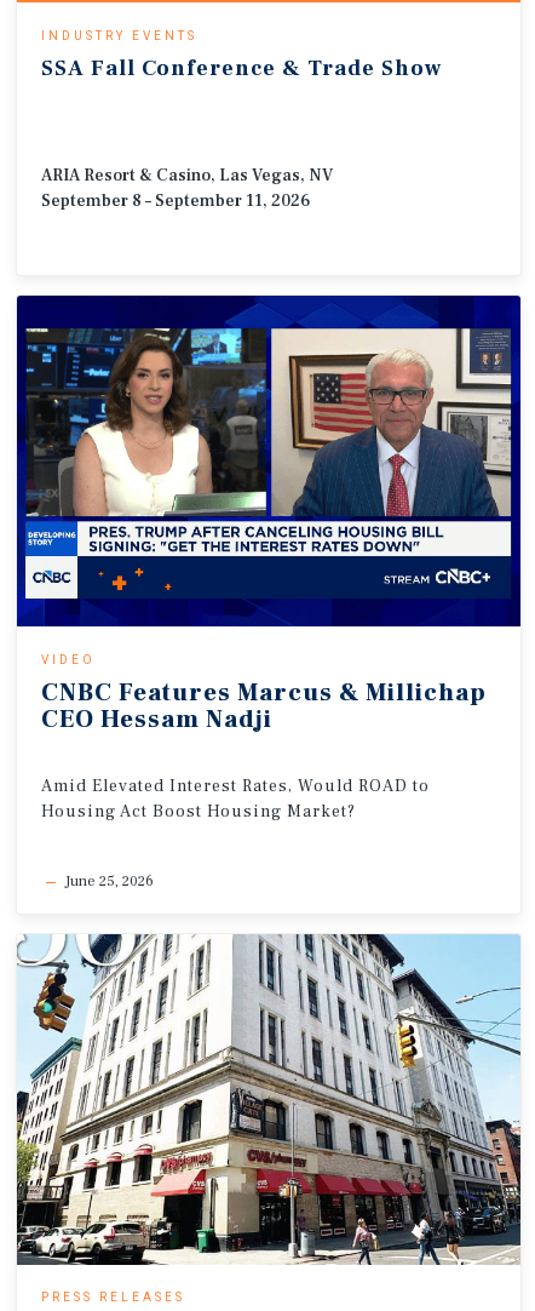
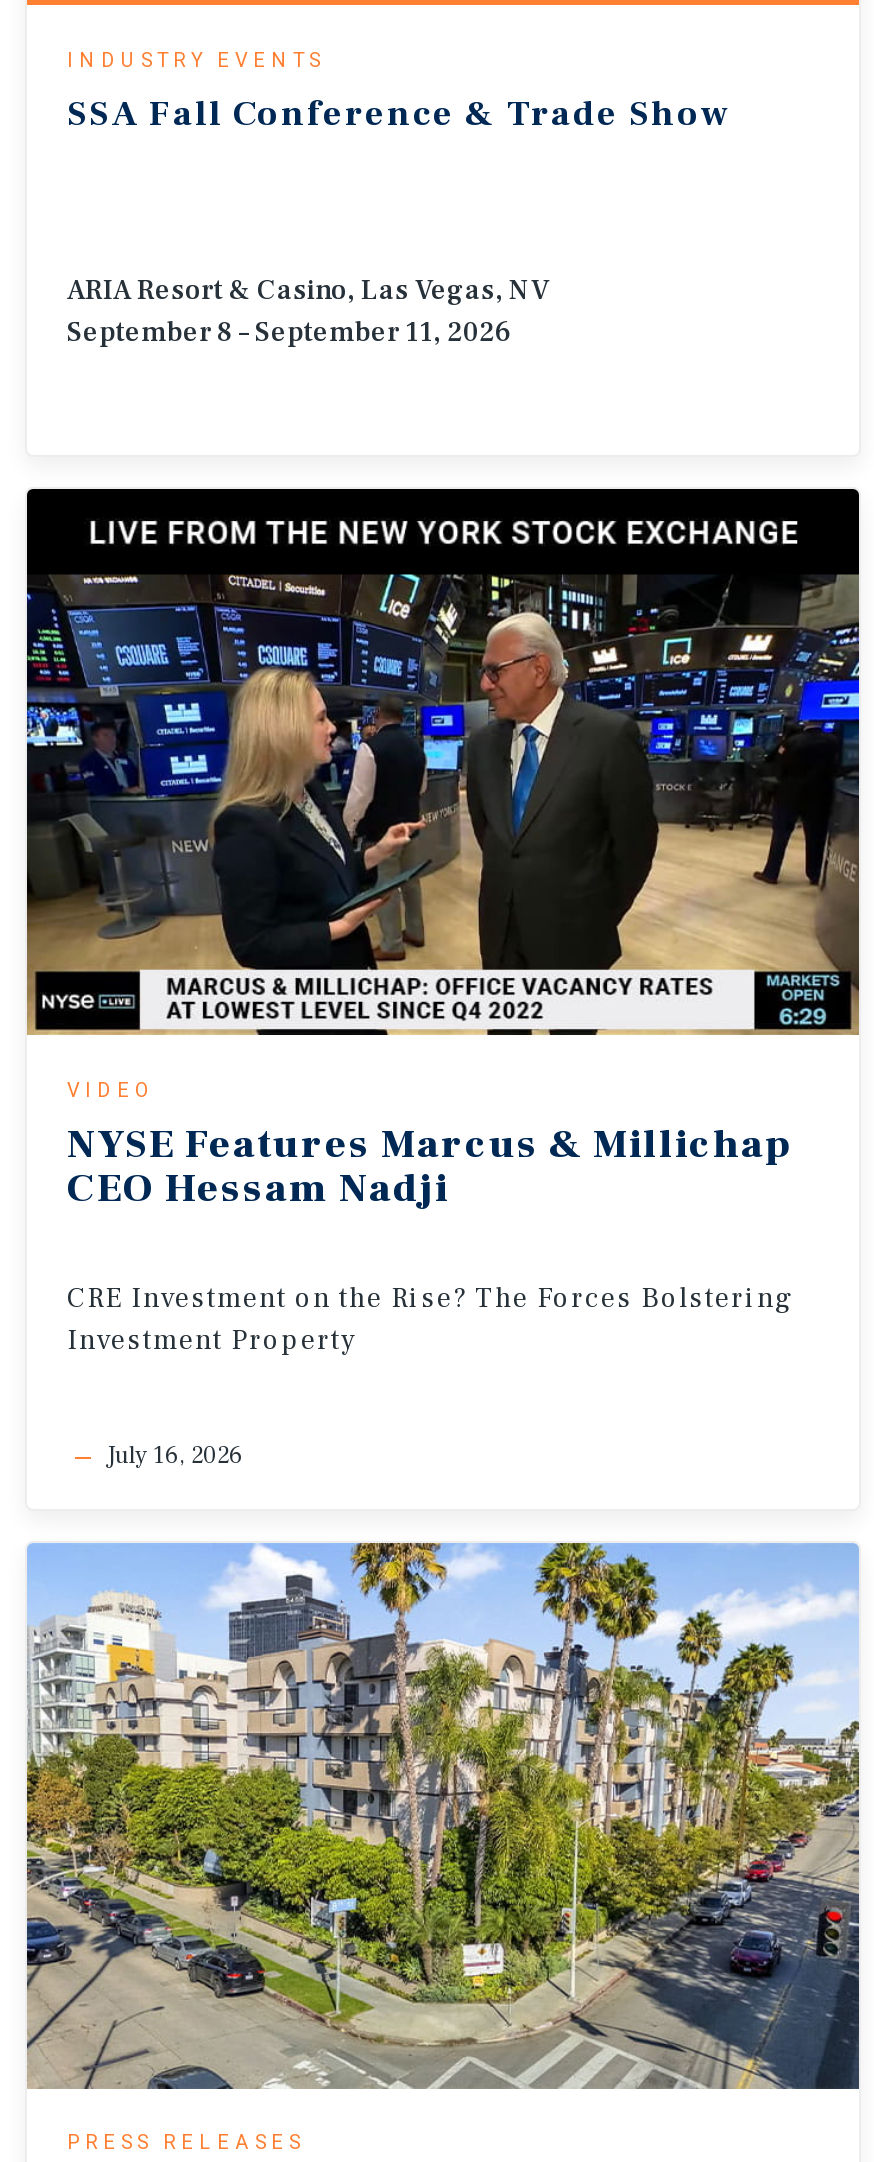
[16,294,522,628] [image] -> [25,487,861,1037] [image]
[41,677,487,708] CNBC Features Marcus & Millichap -> [67,1118,793,1170] NYSE Features Marcus & Millichap
[41,775,430,822] Amid Elevated Interest Rates, Would ROAD to | Housing Act Boost Housing Market? -> [67,1280,793,1358] CRE Investment on the Rise? The Forces Bolstering | Investment Property
[65,872,154,890] June 25, 2026 -> [107,1440,243,1470] July 16, 2026
[16,933,520,1266] [image] -> [25,1541,861,2091] [image]

